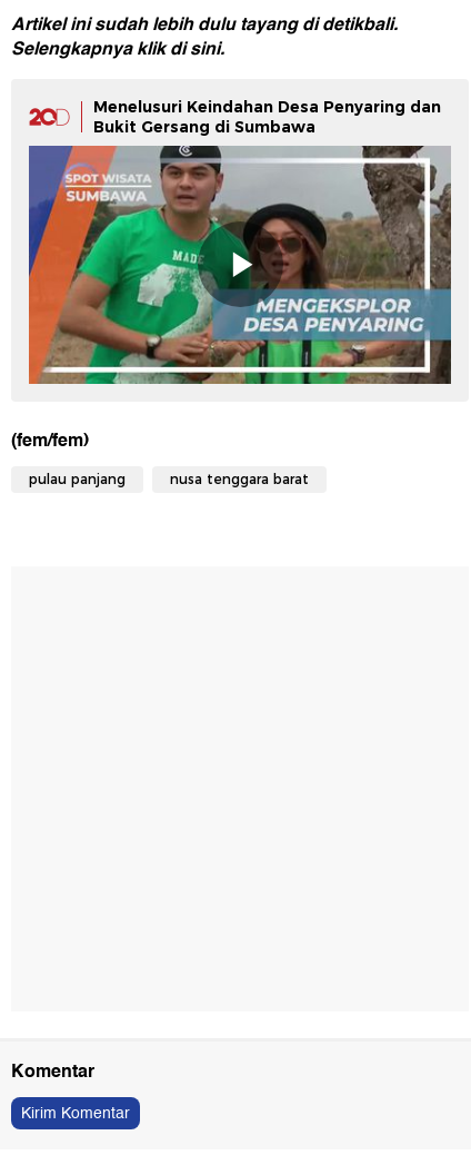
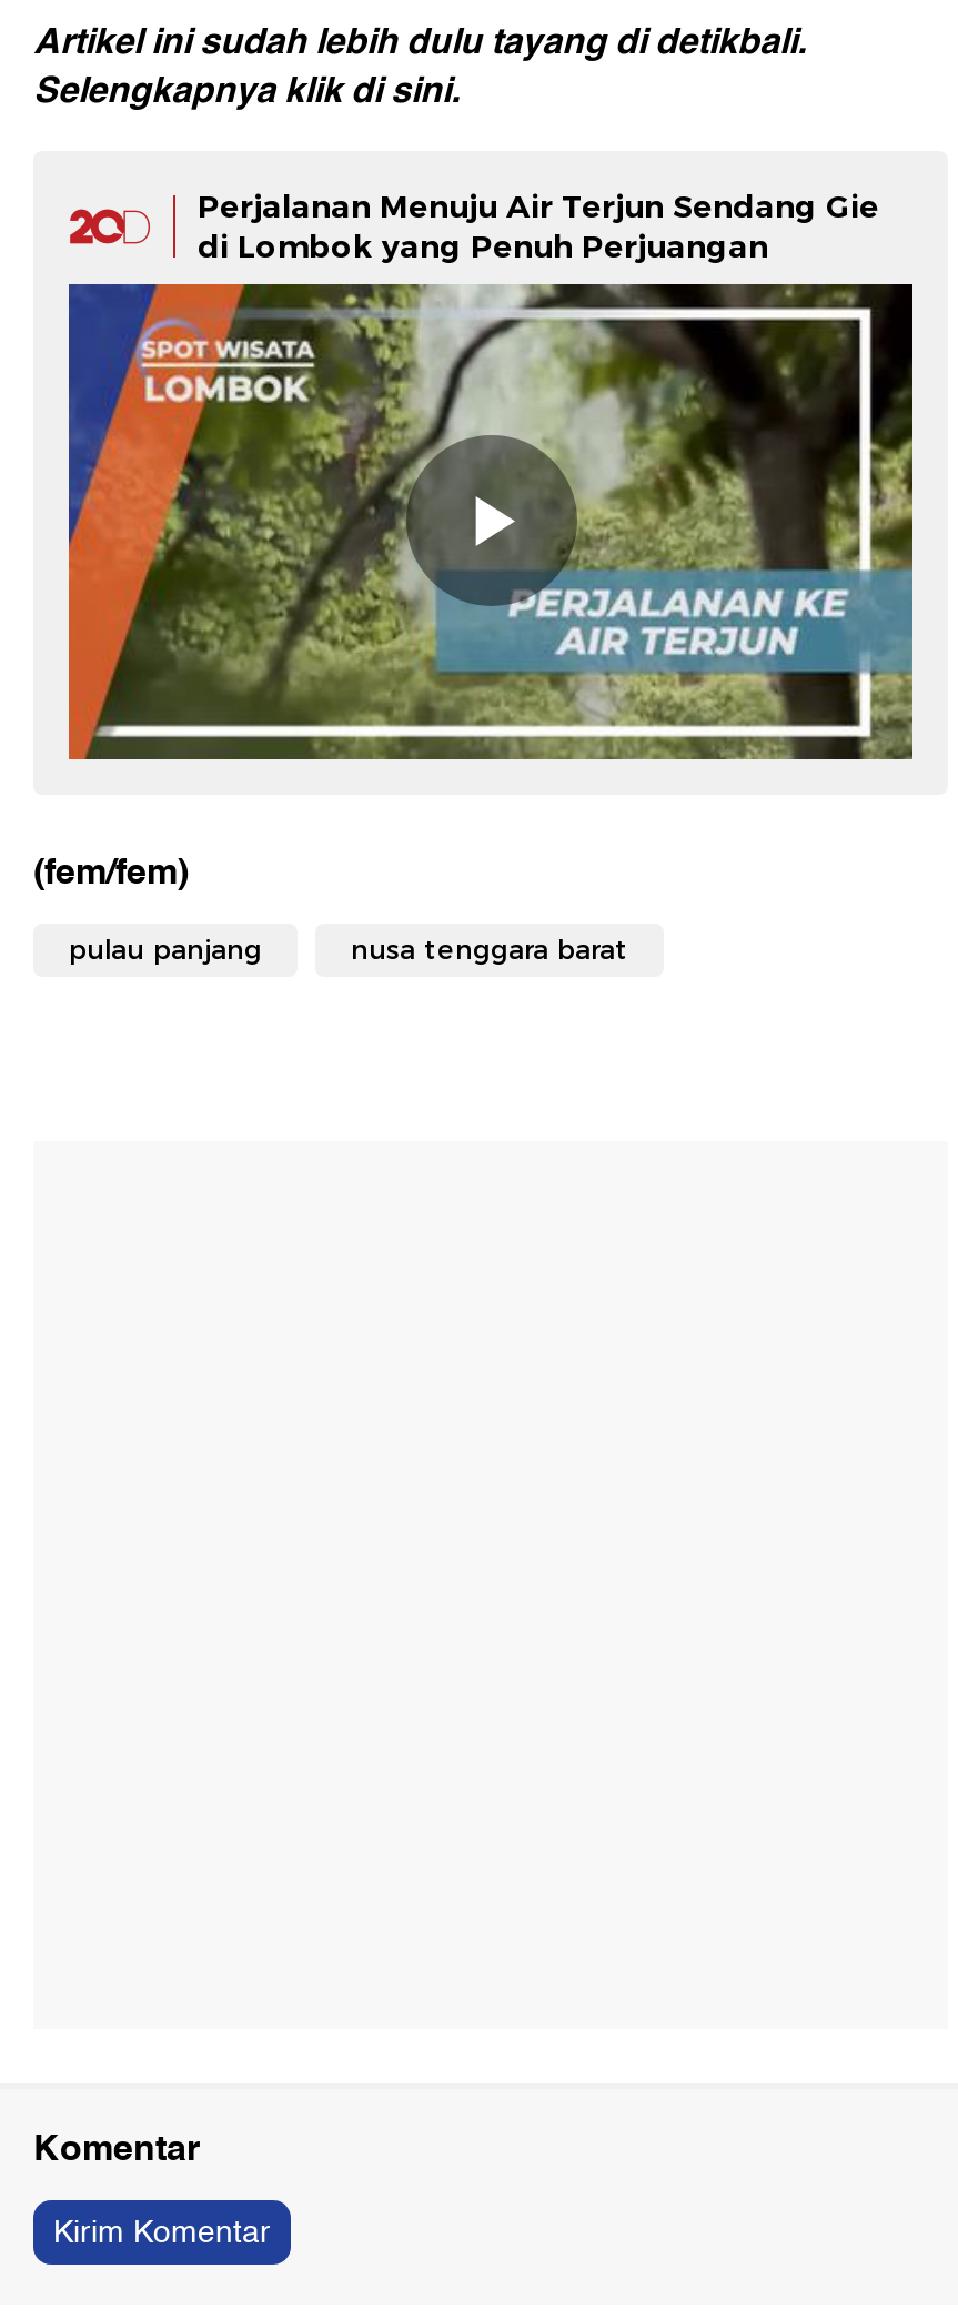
[93,97,441,137] Menelusuri Keindahan Desa Penyaring dan | Bukit Gersang di Sumbawa -> [198,186,879,266] Perjalanan Menuju Air Terjun Sendang Gie | di Lombok yang Penuh Perjuangan
[31,146,452,385] [image] -> [71,282,915,762] [image]

